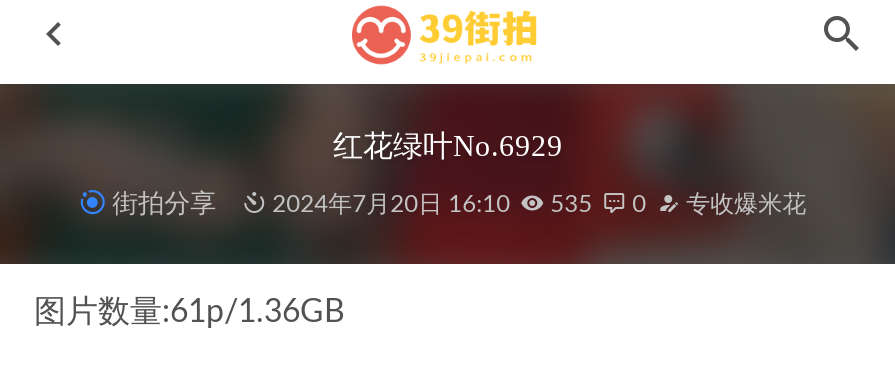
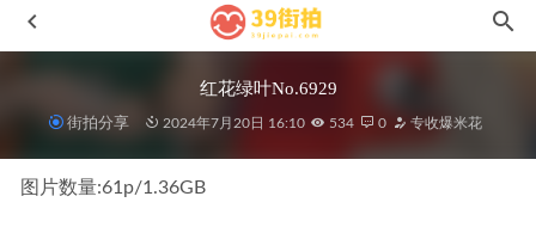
[544,191,592,215] 535 -> [326,115,354,130] 534

